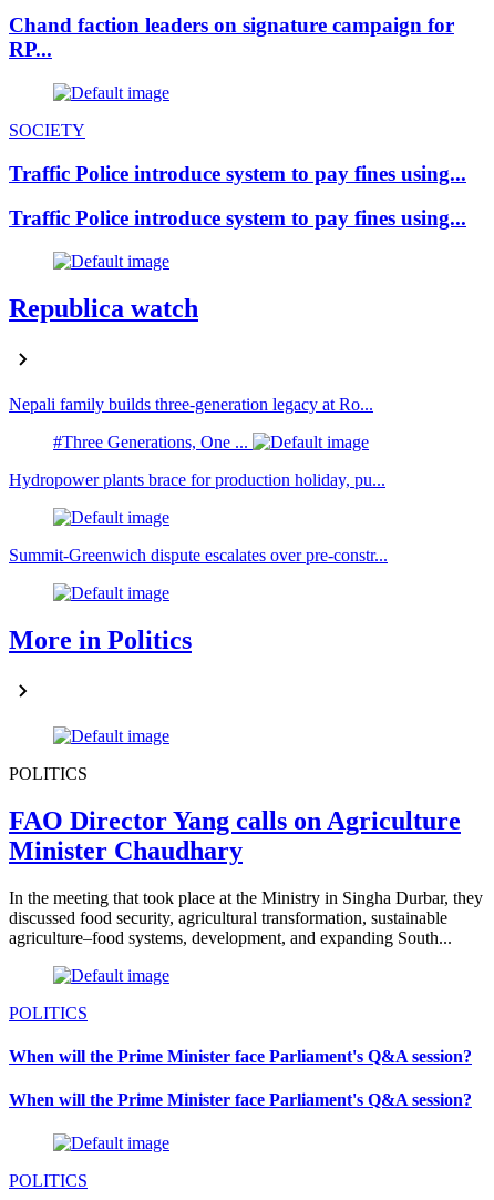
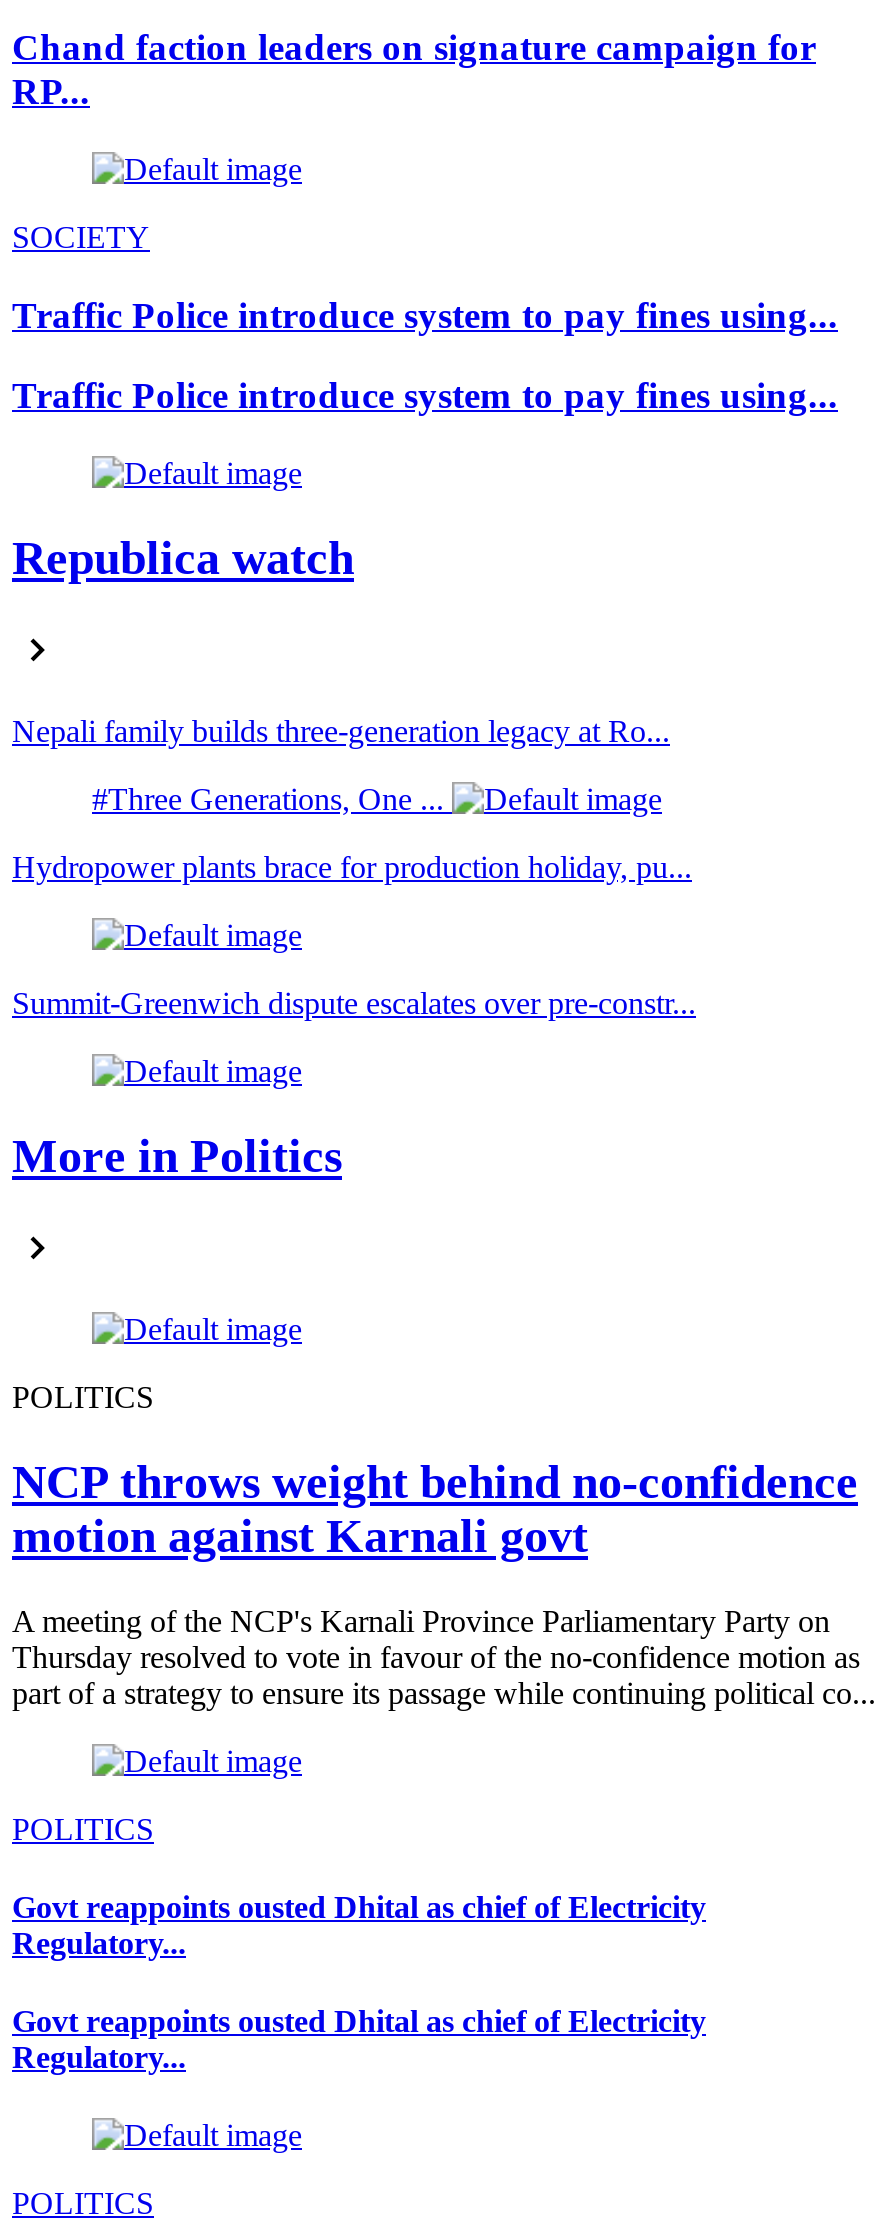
[9,806,461,865] FAO Director Yang calls on Agriculture | Minister Chaudhary -> [12,1455,858,1561] NCP throws weight behind no-confidence | motion against Karnali govt
[9,888,483,947] In the meeting that took place at the Ministry in Singha Durbar, they | discussed food security, agricultural transformation, sustainable | agriculture–food systems, development, and expanding South... -> [12,1603,876,1709] A meeting of the NCP's Karnali Province Parliamentary Party on | Thursday resolved to vote in favour of the no-confidence motion as | part of a strategy to ensure its passage while continuing political co...
[9,1047,472,1066] When will the Prime Minister face Parliament's Q&A session? -> [12,1890,706,1960] Govt reappoints ousted Dhital as chief of Electricity | Regulatory...
[9,1090,472,1109] When will the Prime Minister face Parliament's Q&A session? -> [12,2004,706,2074] Govt reappoints ousted Dhital as chief of Electricity | Regulatory...

